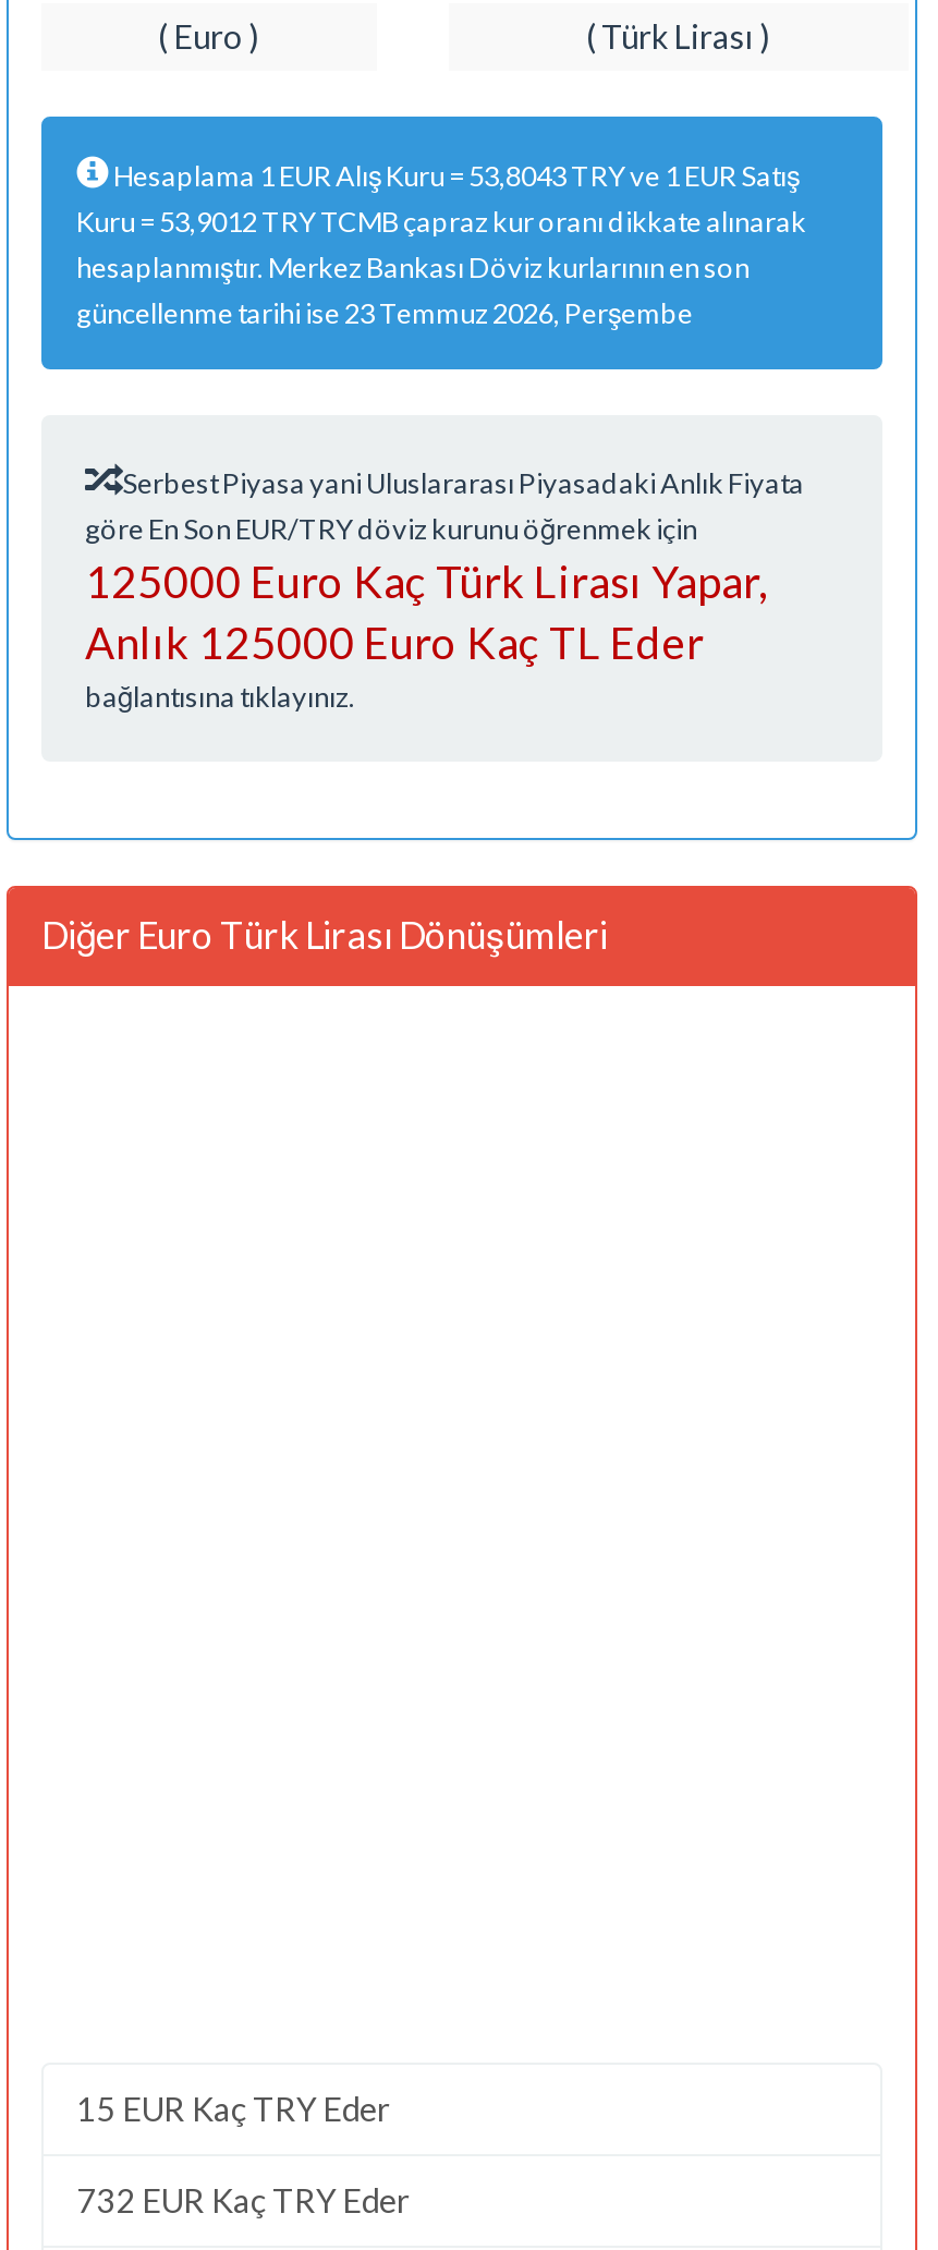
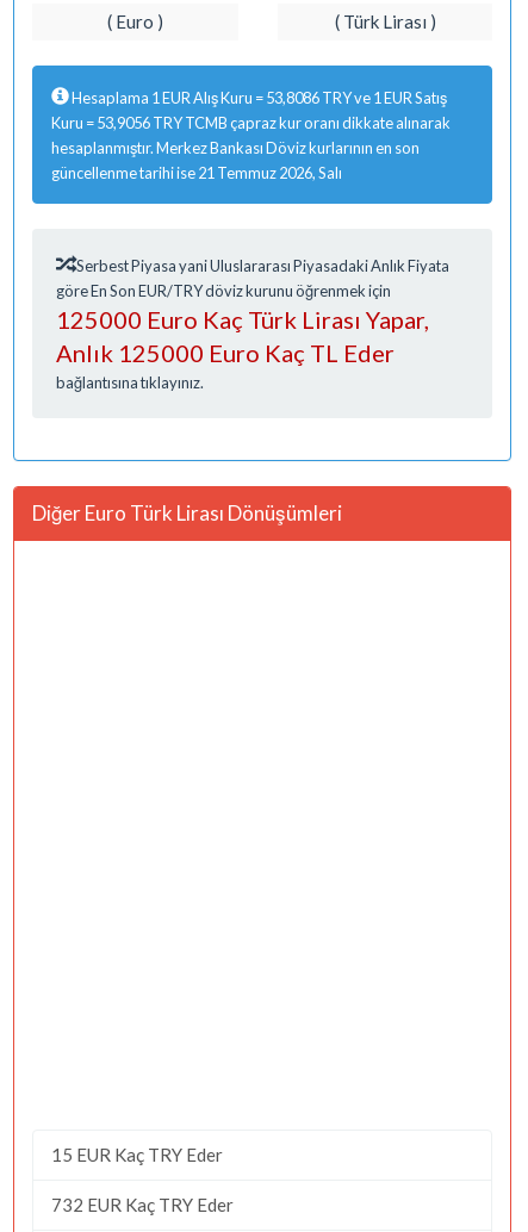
[109,157,800,192] Hesaplama 1 EUR Alış Kuru = 53,8043 TRY ve 1 EUR Satış -> [69,88,447,107] Hesaplama 1 EUR Alış Kuru = 53,8086 TRY ve 1 EUR Satış
[76,203,806,238] Kuru = 53,9012 TRY TCMB çapraz kur oranı dikkate alınarak -> [51,113,451,132] Kuru = 53,9056 TRY TCMB çapraz kur oranı dikkate alınarak
[76,294,693,329] güncellenme tarihi ise 23 Temmuz 2026, Perşembe -> [51,163,342,182] güncellenme tarihi ise 21 Temmuz 2026, Salı

